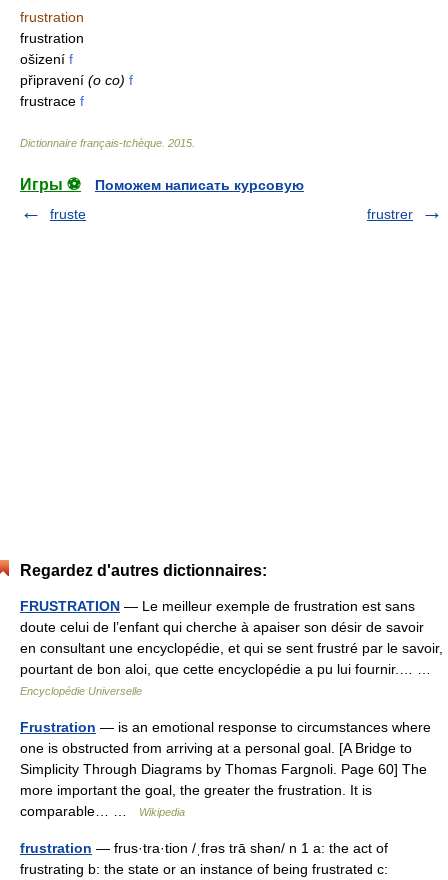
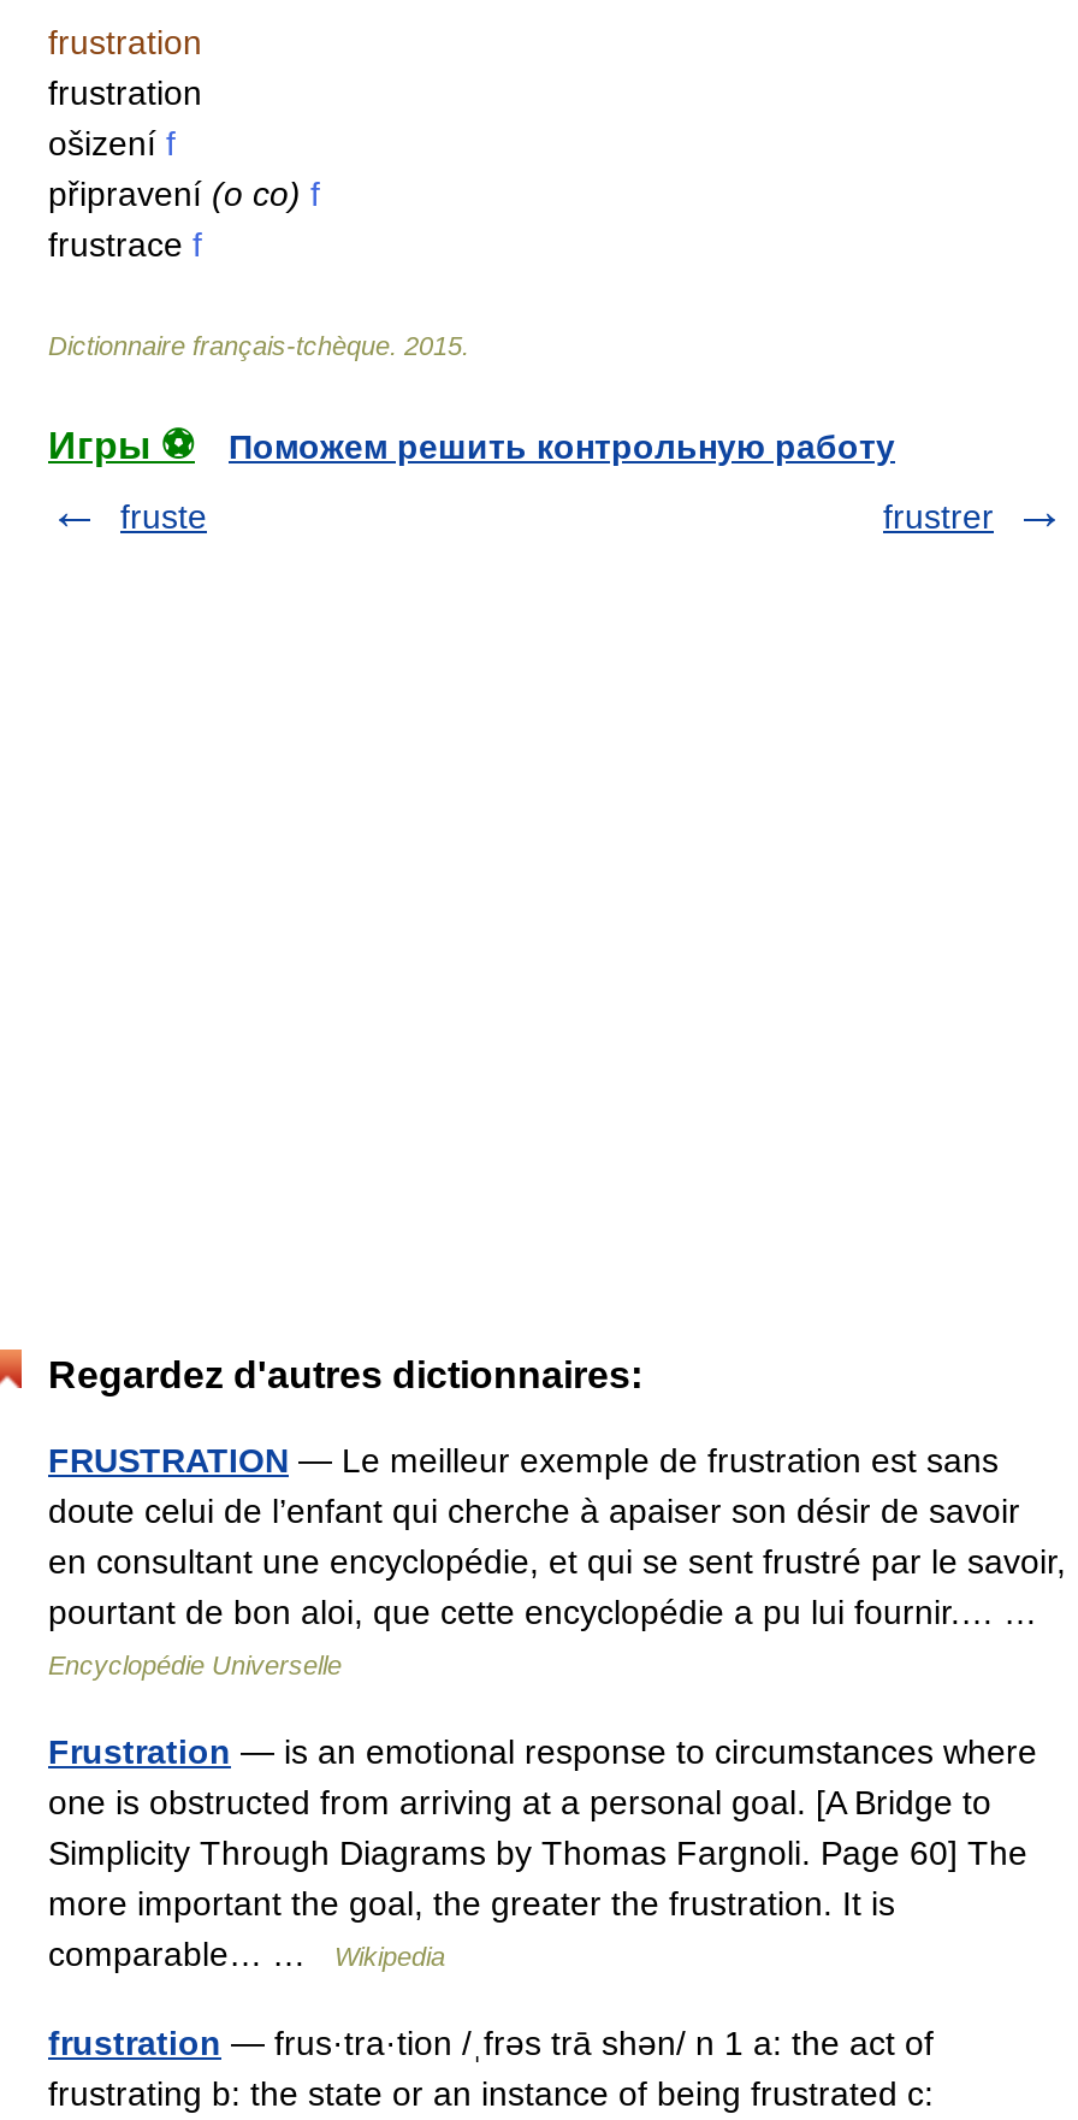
[95,177,304,193] Поможем написать курсовую -> [229,427,895,466] Поможем решить контрольную работу

